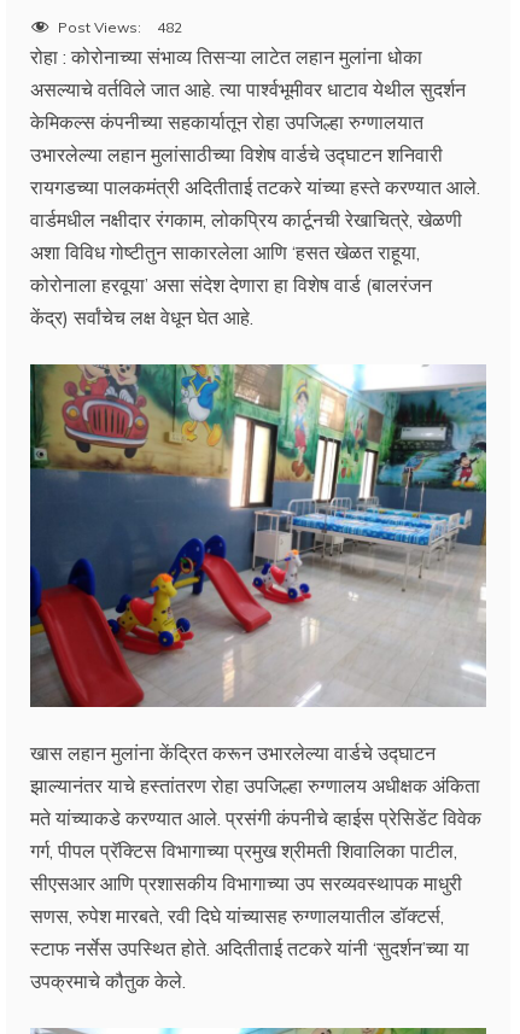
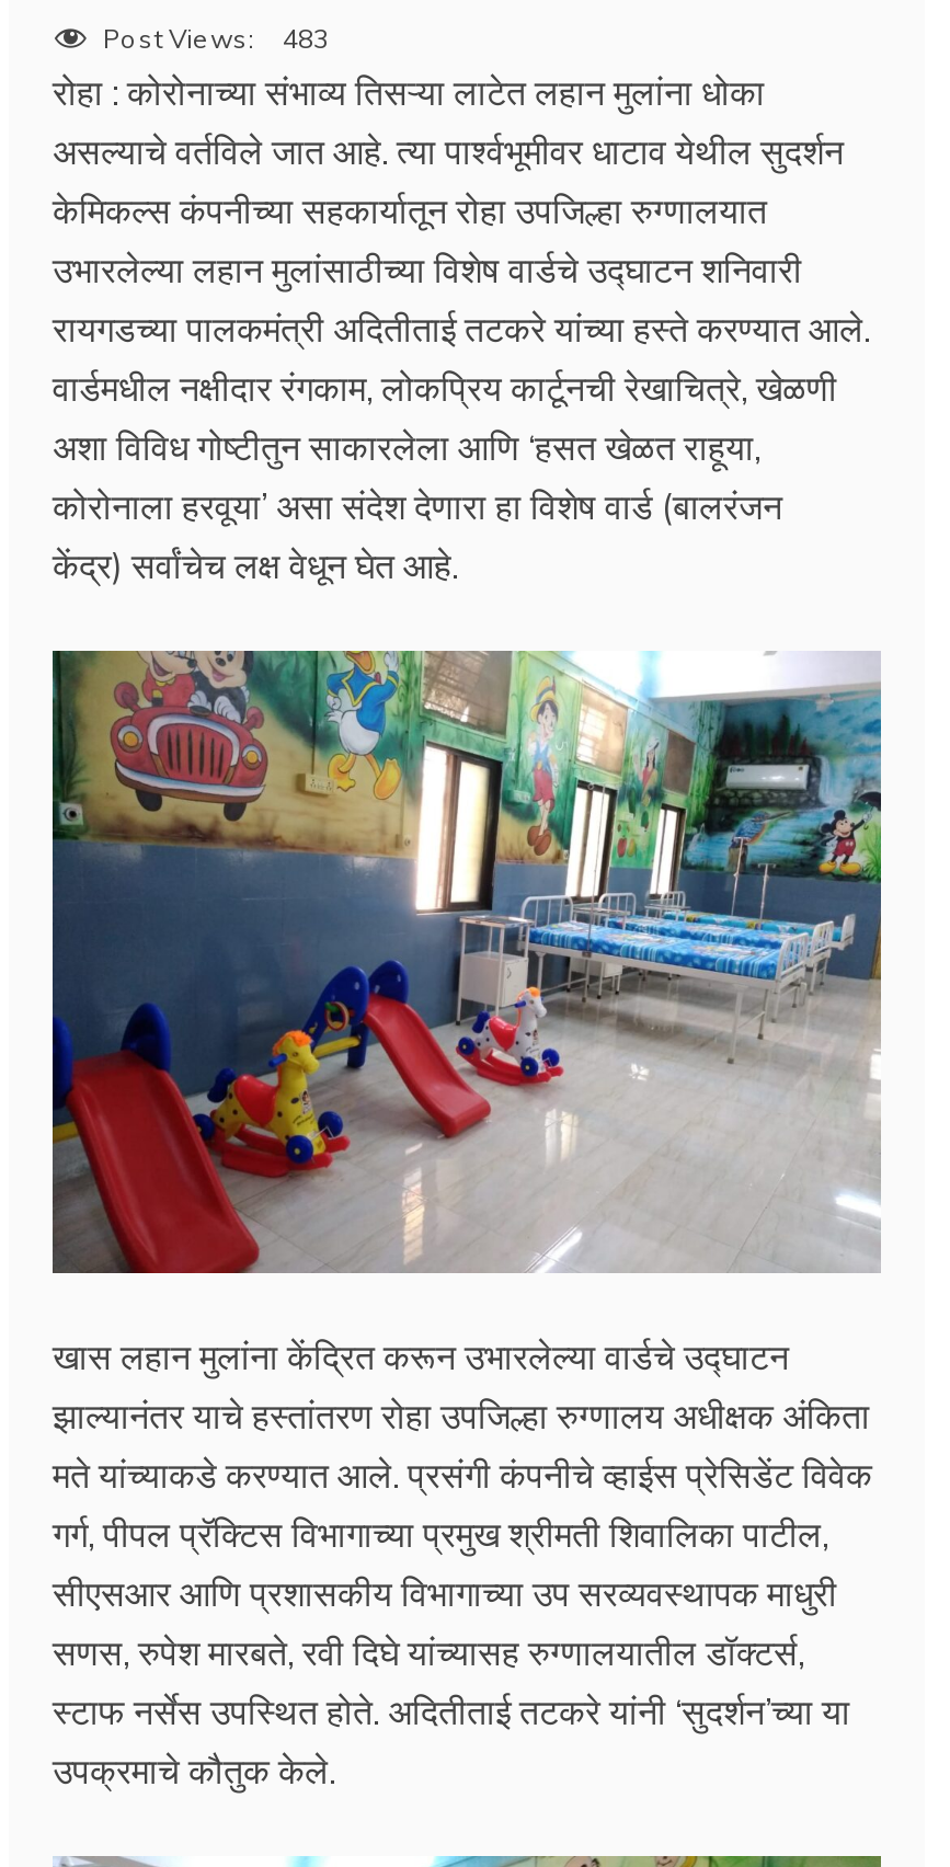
[58,18,182,36] Post Views: 482 -> [103,22,329,55] Post Views: 483

